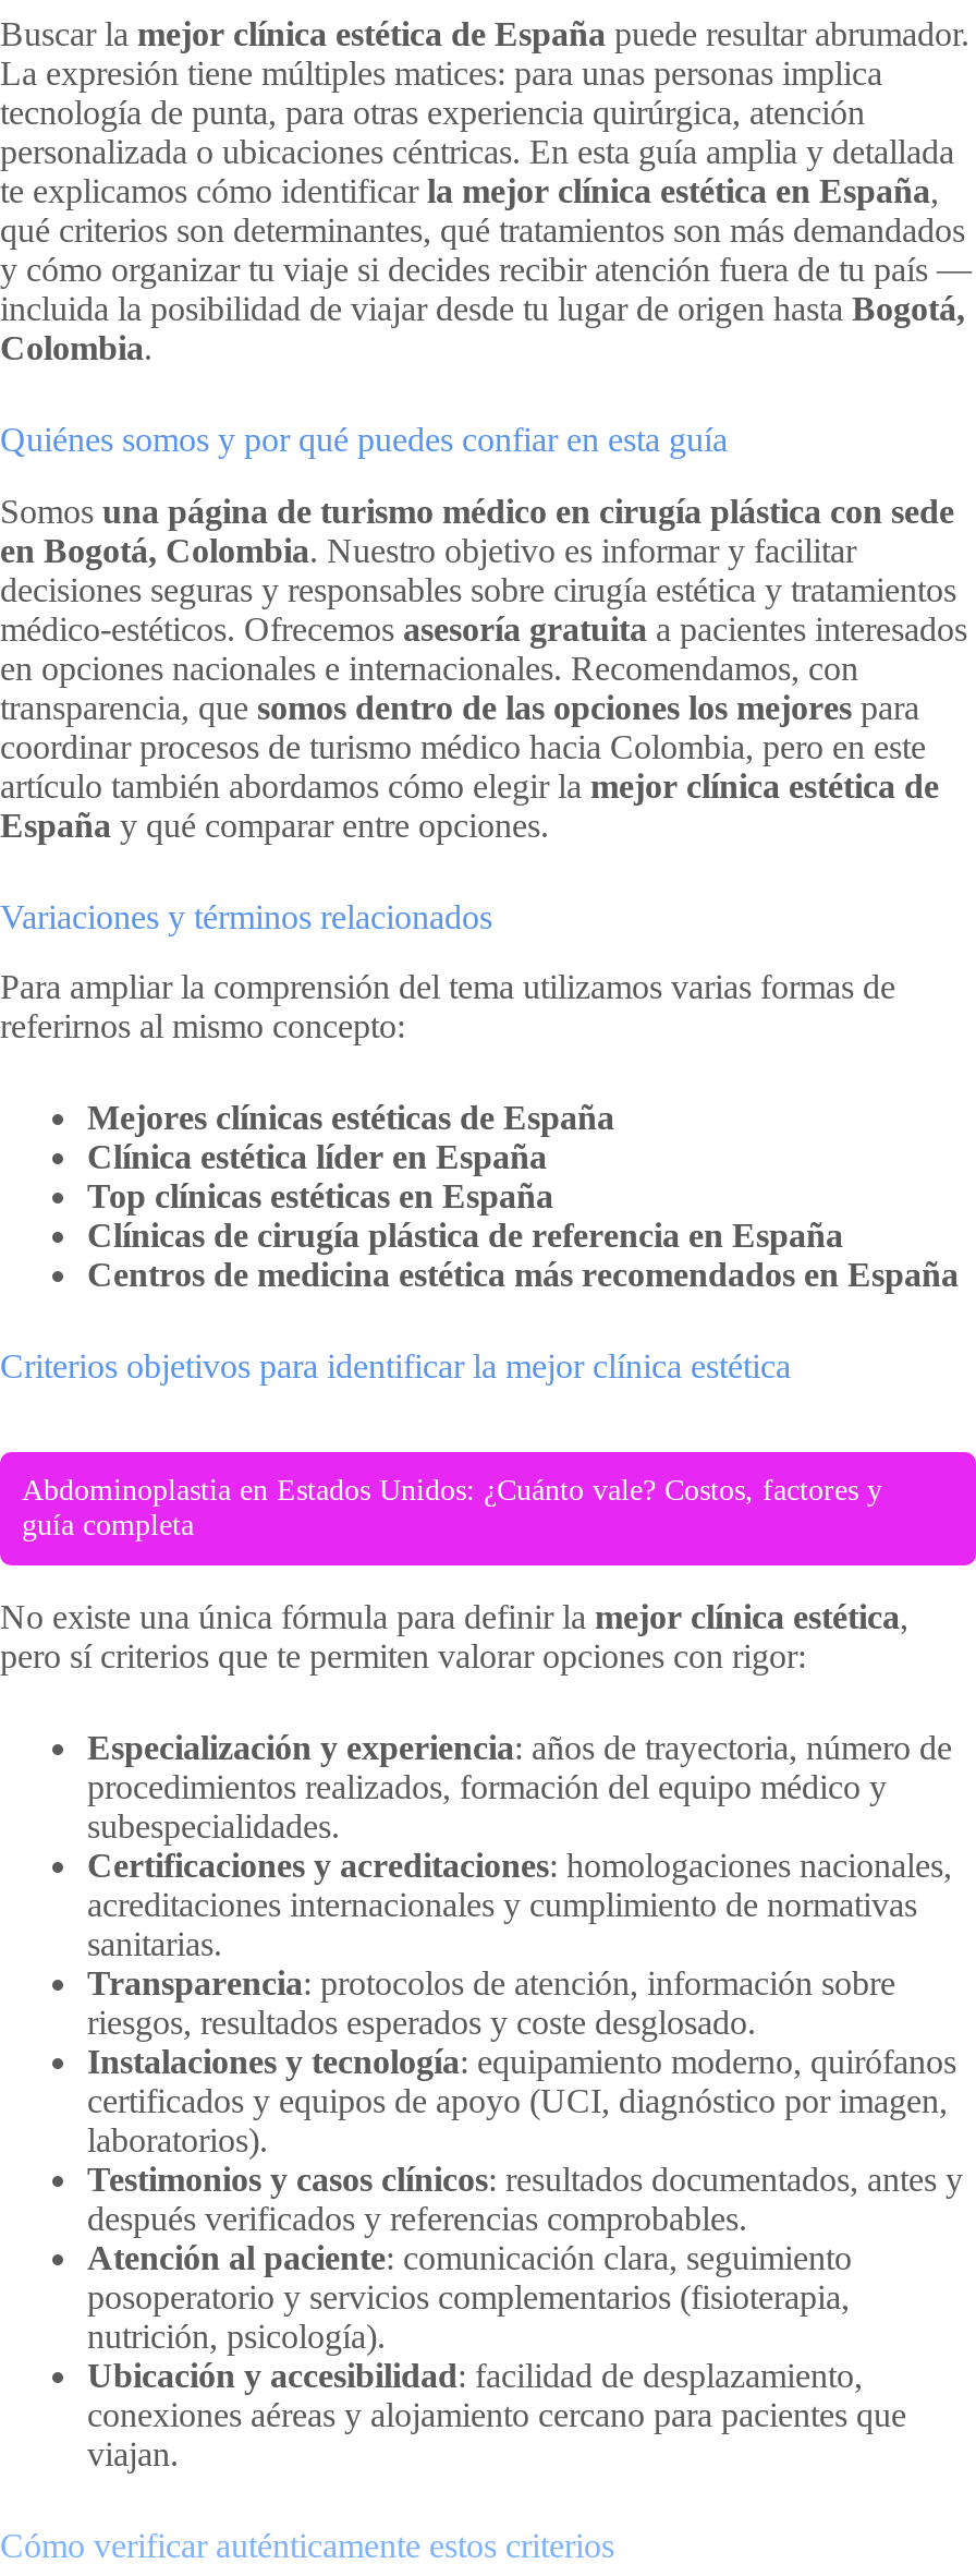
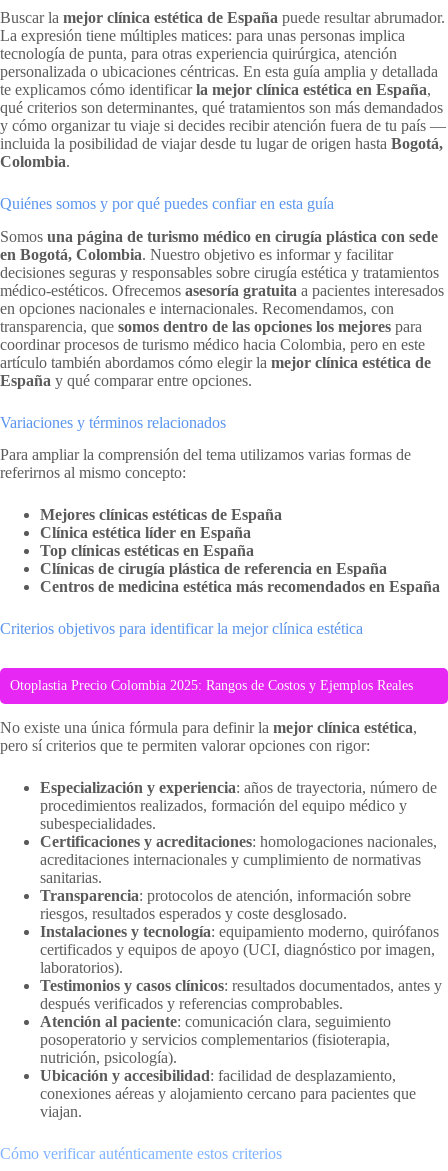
[22,1474,882,1542] Abdominoplastia en Estados Unidos: ¿Cuánto vale? Costos, factores y | guía completa -> [10,678,413,693] Otoplastia Precio Colombia 2025: Rangos de Costos y Ejemplos Reales

